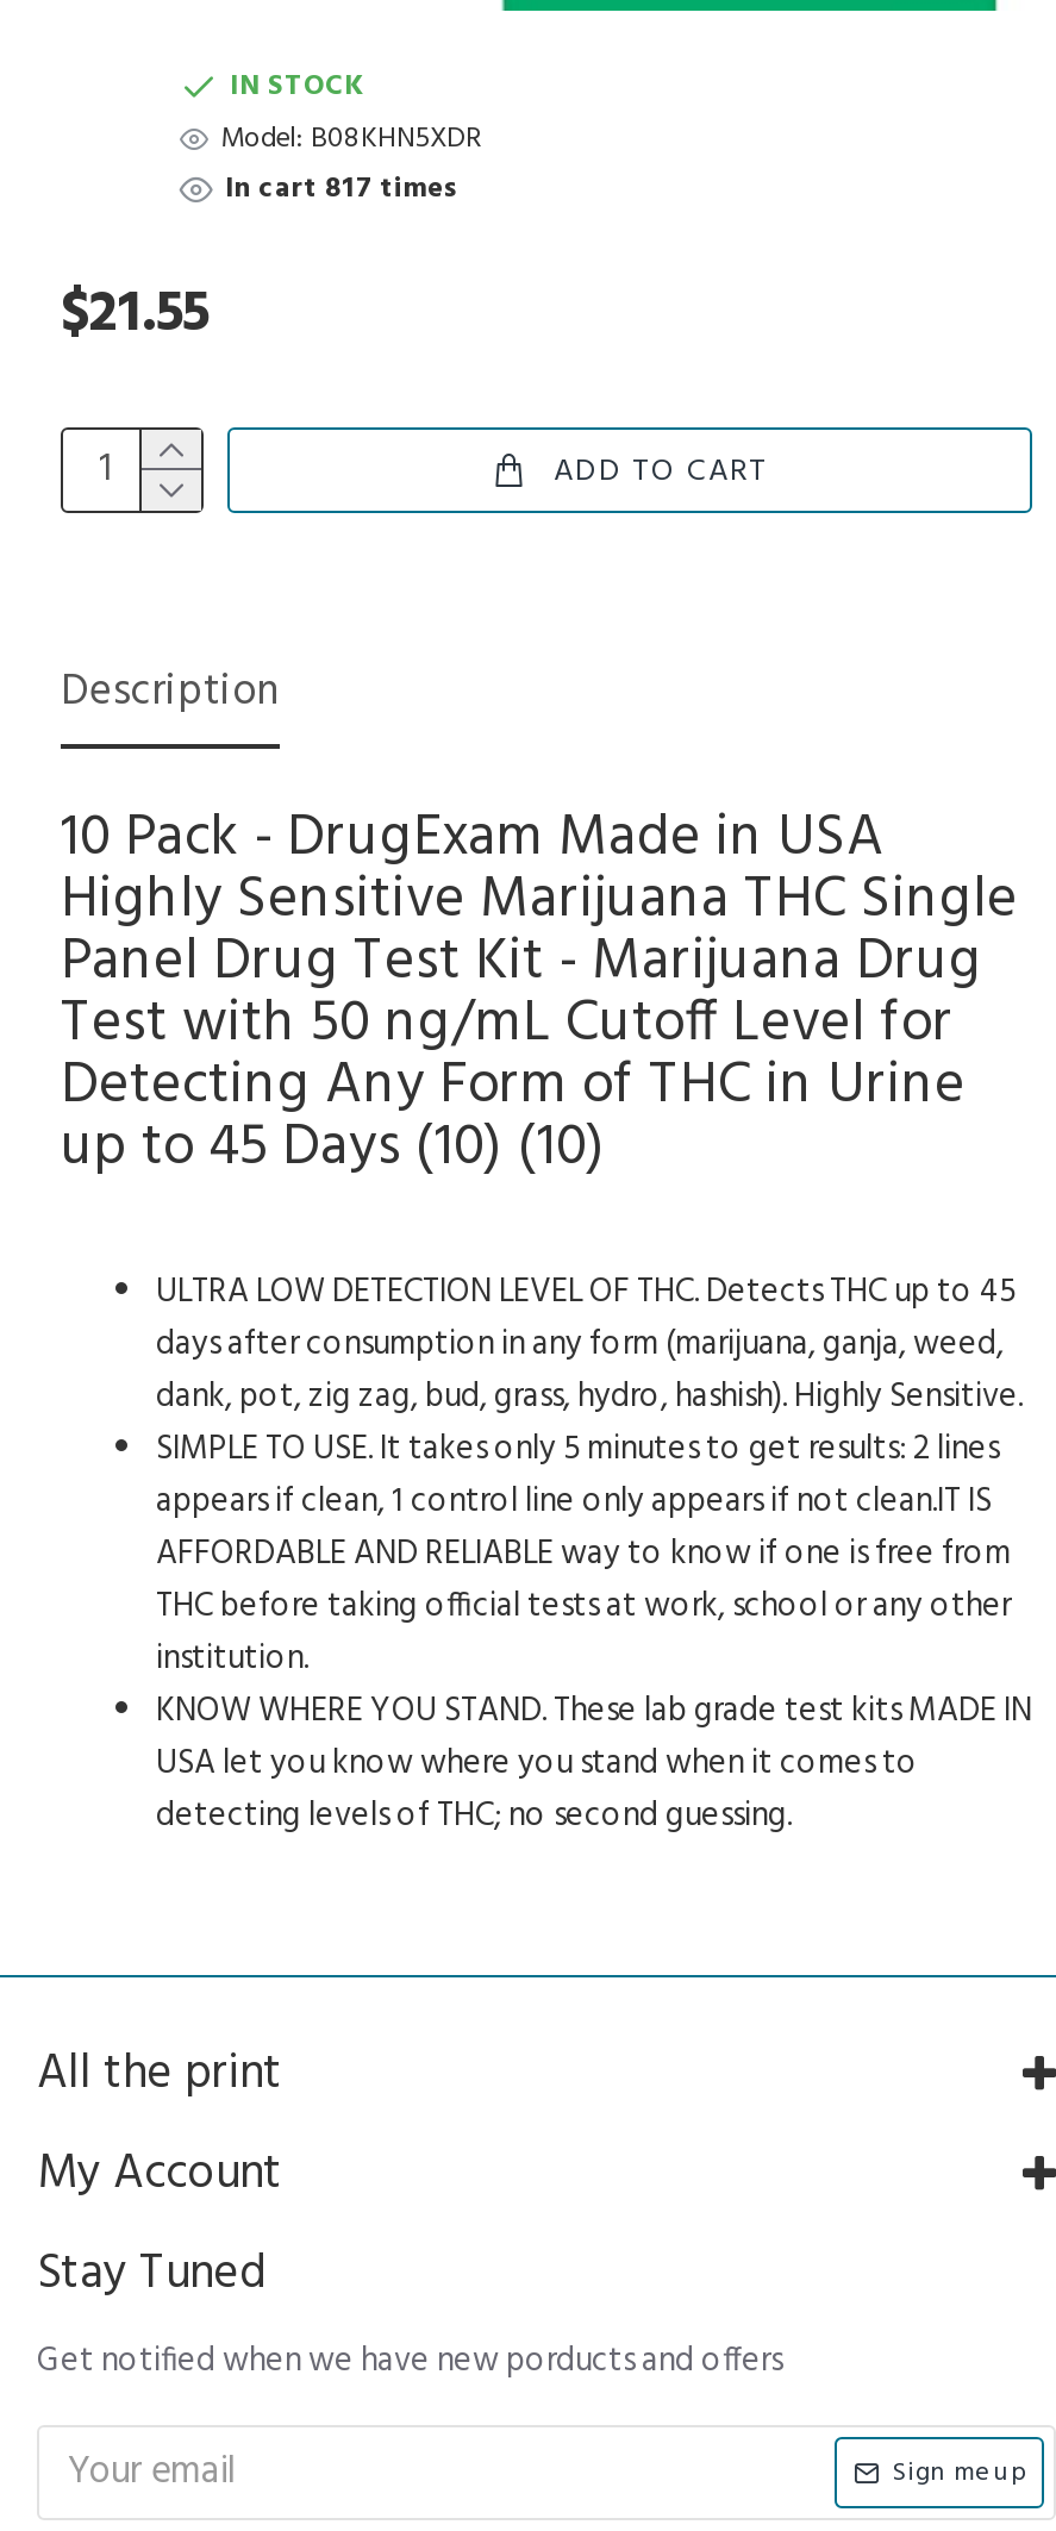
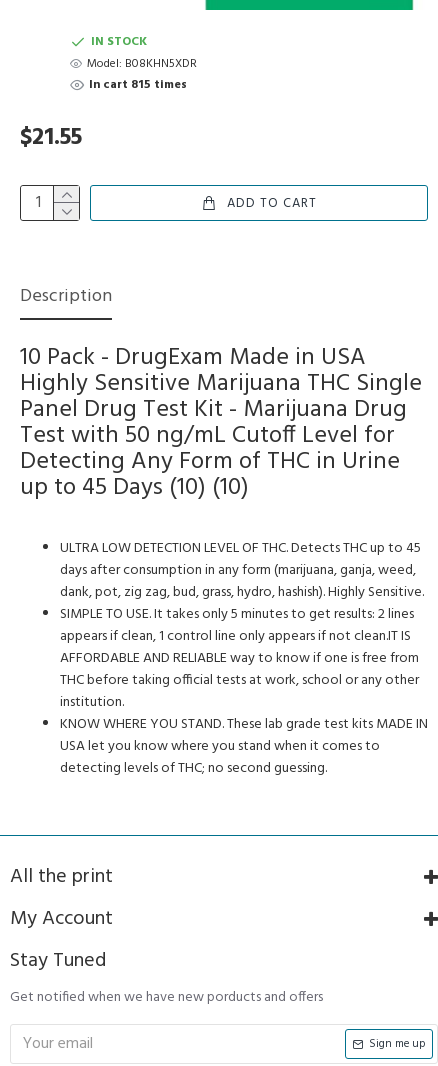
[225,164,458,212] In cart 817 times -> [89,74,187,94] In cart 815 times

